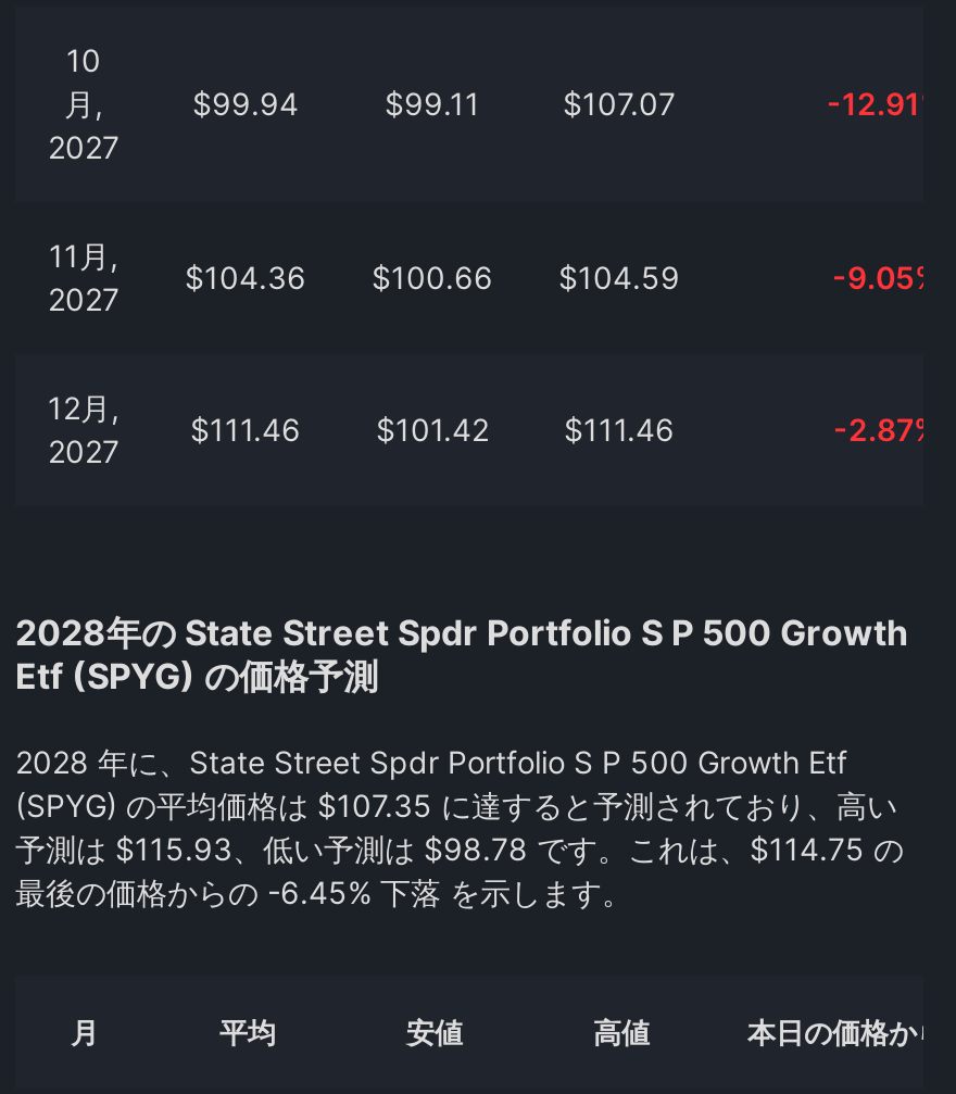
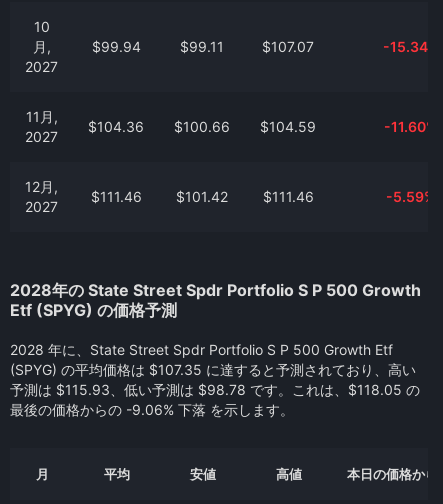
[827,84,946,121] -12.91% -> [382,37,439,54] -15.34%
[832,257,941,294] -9.05% -> [384,117,438,134] -11.60%
[833,410,940,447] -2.87% -> [386,187,436,204] -5.59%
[15,829,904,866] 予測は $115.93、低い予測は $98.78 です。これは、$114.75 の -> [10,380,420,397] 予測は $115.93、低い予測は $98.78 です。これは、$118.05 の
[15,872,632,909] 最後の価格からの -6.45% 下落 を示します。 -> [10,400,294,417] 最後の価格からの -9.06% 下落 を示します。

